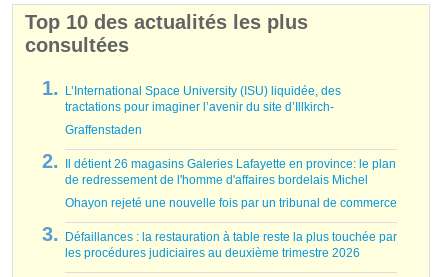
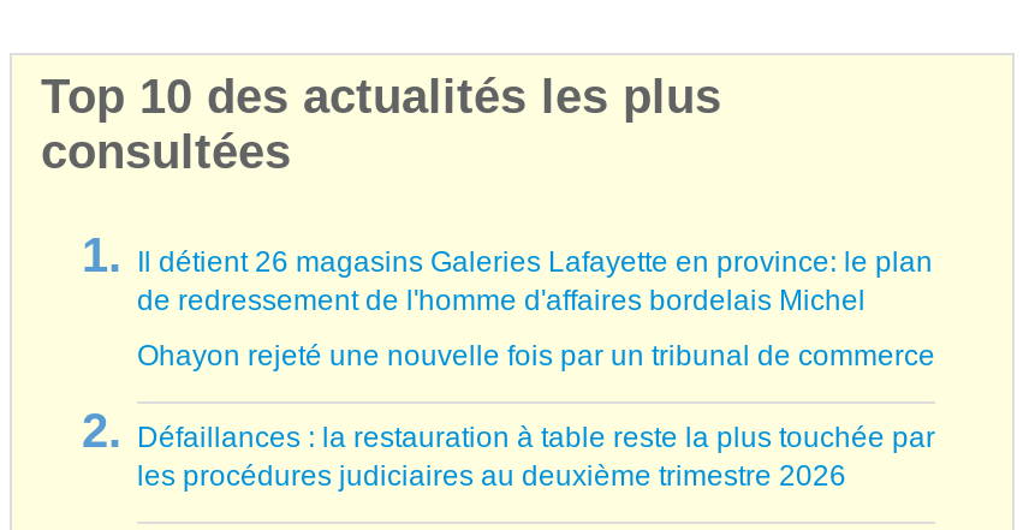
[65,84,341,145] L’International Space University (ISU) liquidée, des | tractations pour imaginer l’avenir du site d’Illkirch- | Graffenstaden -> none

